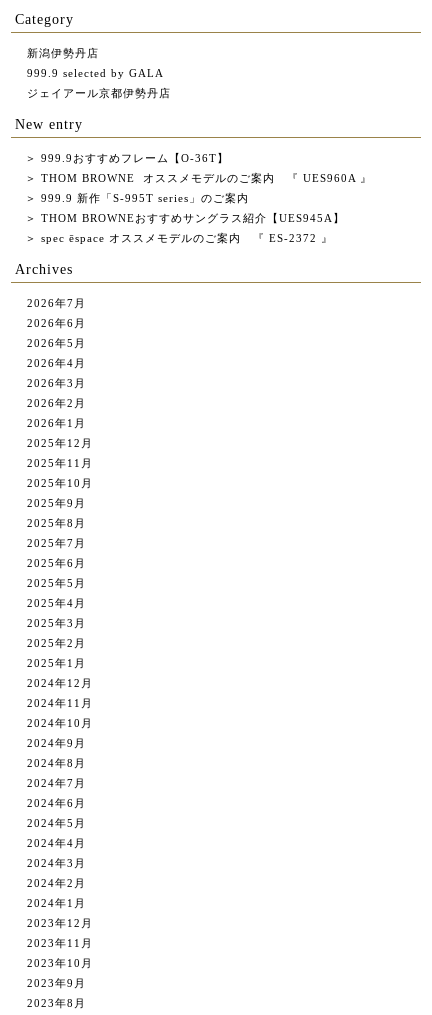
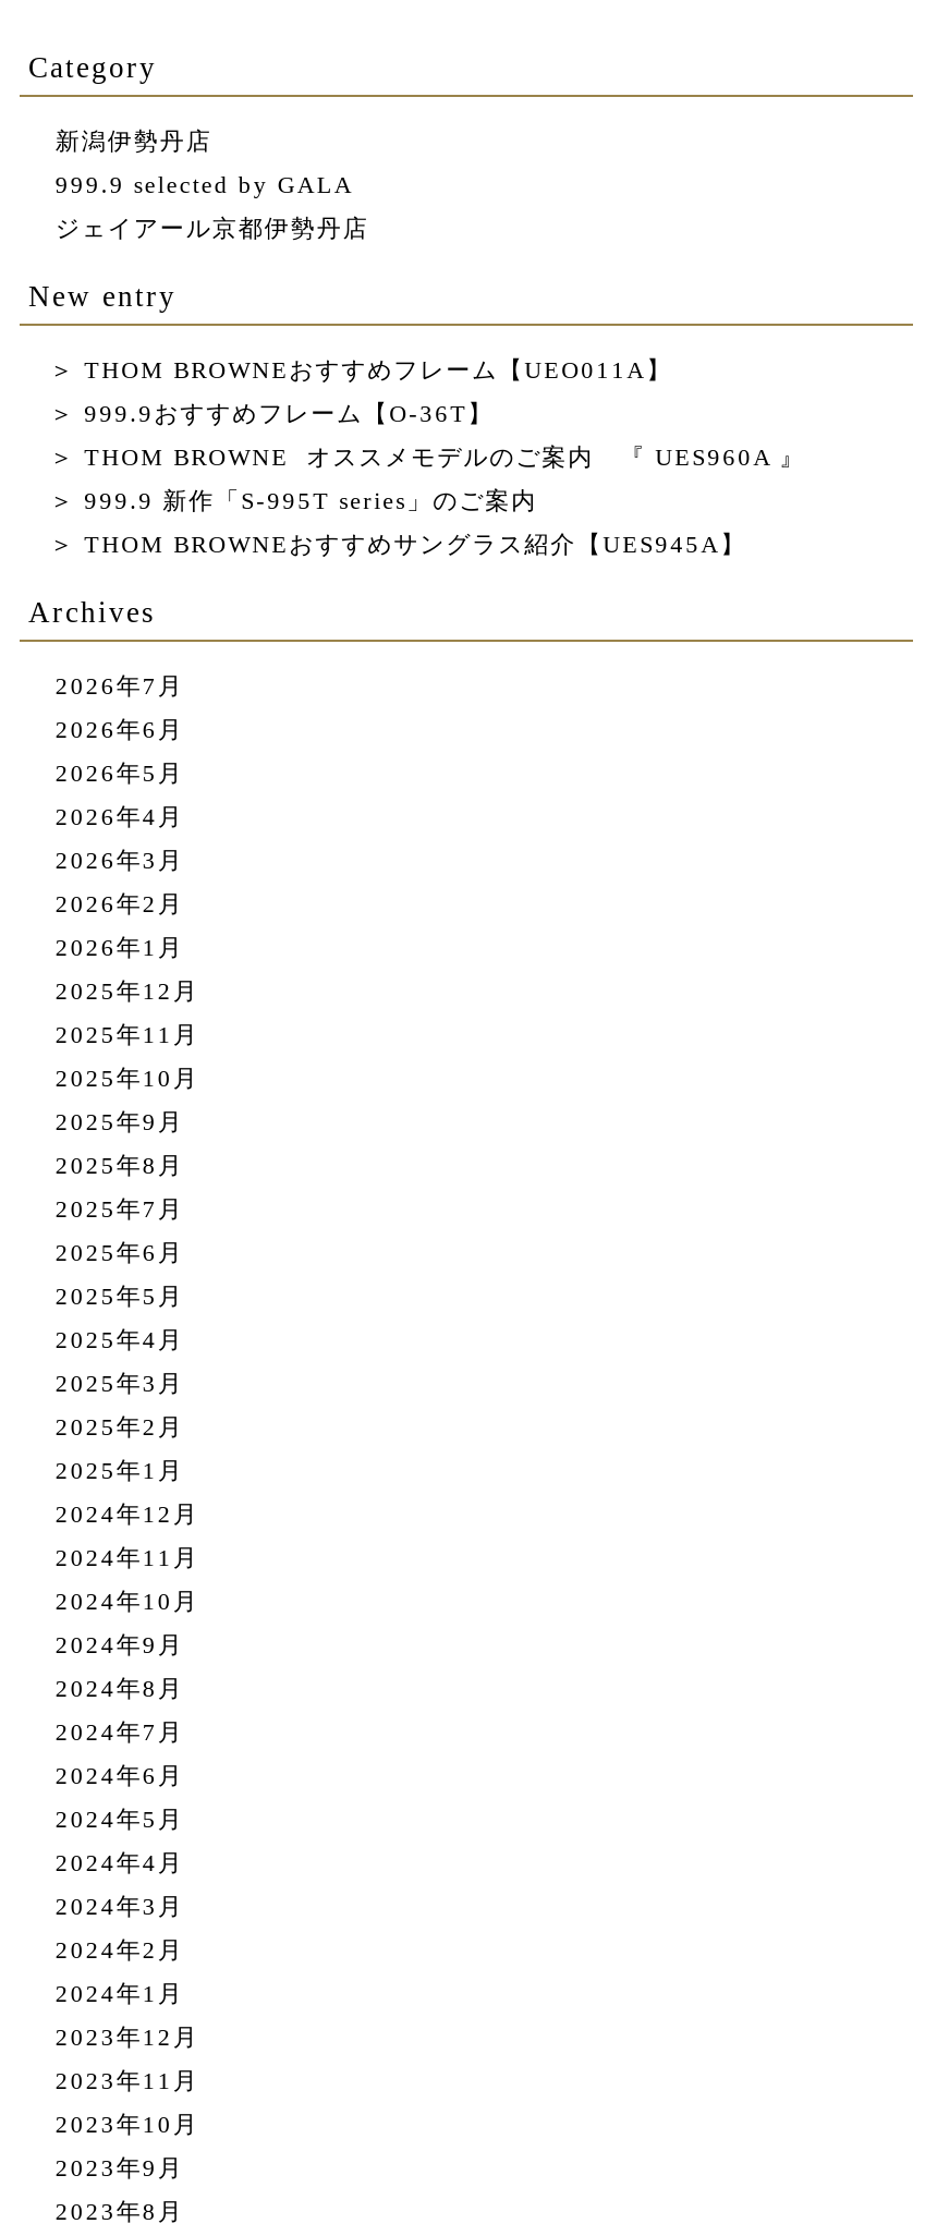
none -> [49,356,672,382] ＞THOM BROWNEおすすめフレーム【UEO011A】
moved [25,172,372,224] -> [49,443,805,556]: ＞THOM BROWNE オススメモデルのご案内 『 UES960A 』 | ＞999.9 新作「S-995T series」のご案内 | ＞THOM BROWNEおすすめサングラス紹介【UES945A】
[25,232,333,244] ＞spec ēspace オススメモデルのご案内 『 ES-2372 』 -> none

